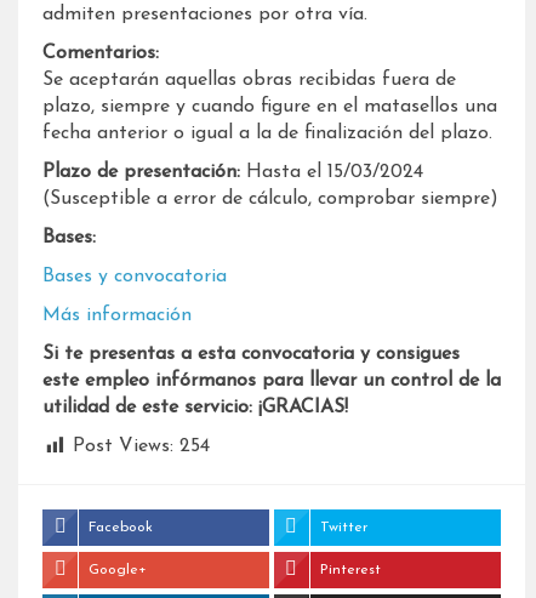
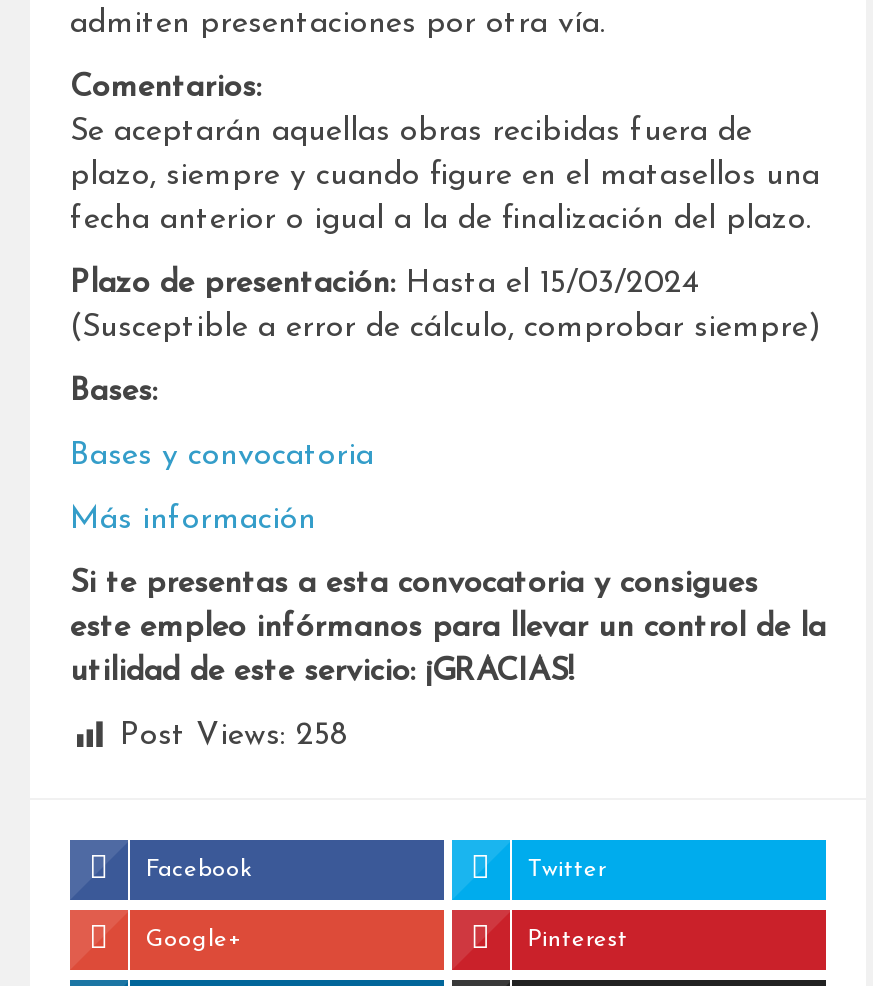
[73,437,210,456] Post Views: 254 -> [120,720,348,752] Post Views: 258

